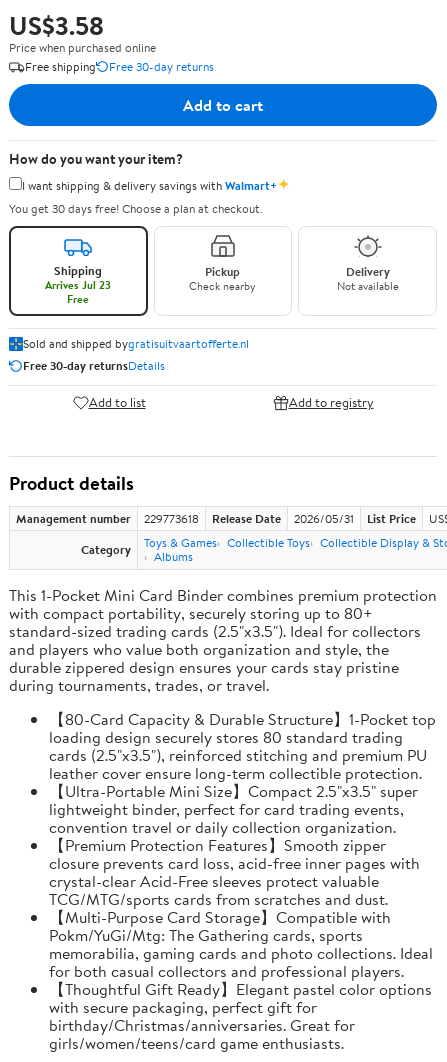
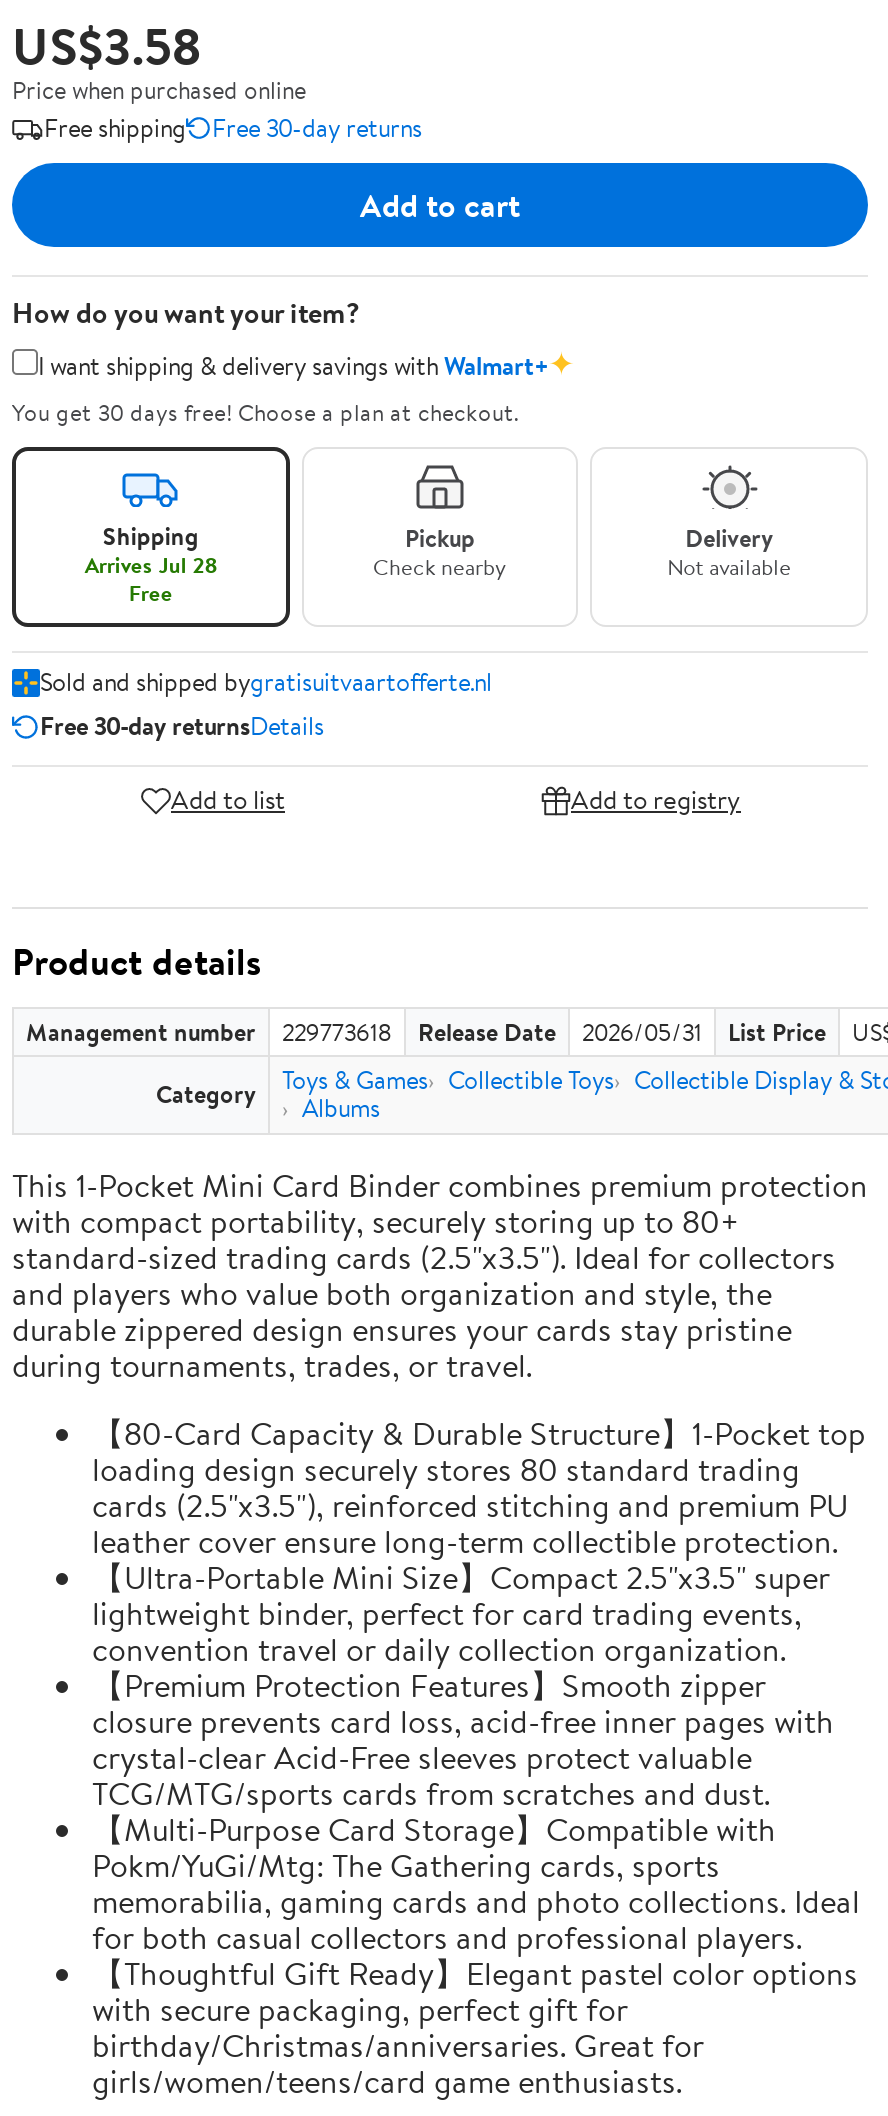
[45,277,111,293] Arrives Jul 23 -> [85,549,217,581] Arrives Jul 28

